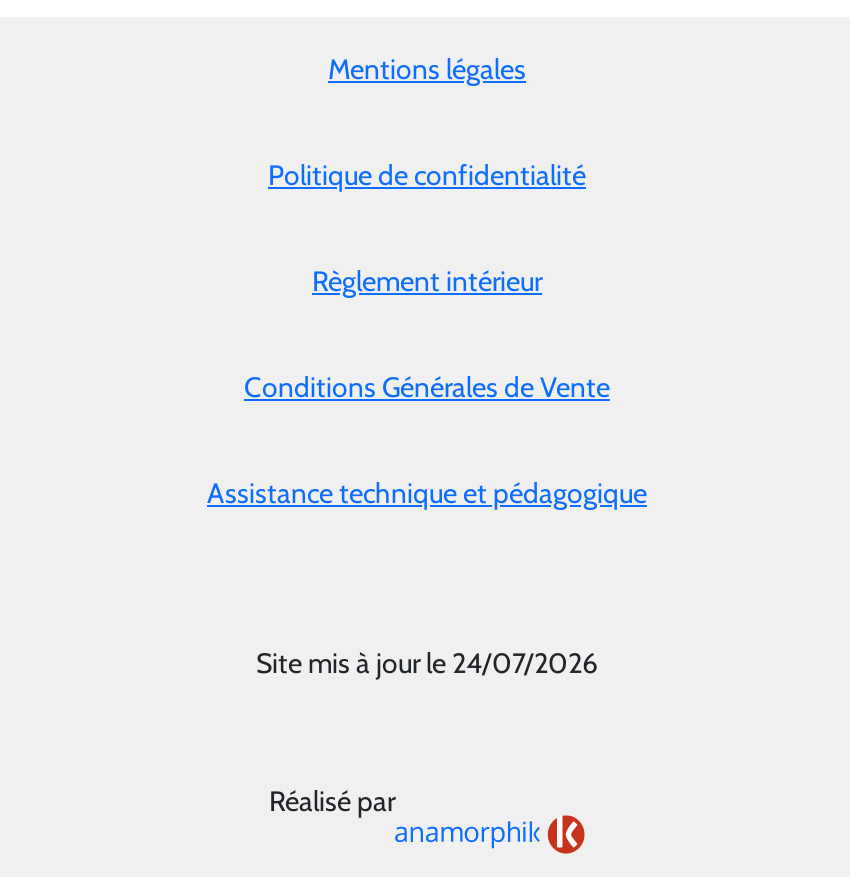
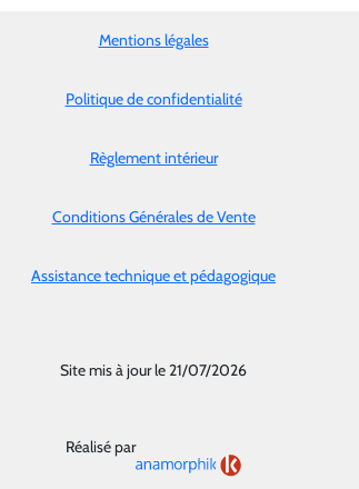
[256,646,598,682] Site mis à jour le 24/07/2026 -> [60,361,247,381] Site mis à jour le 21/07/2026

